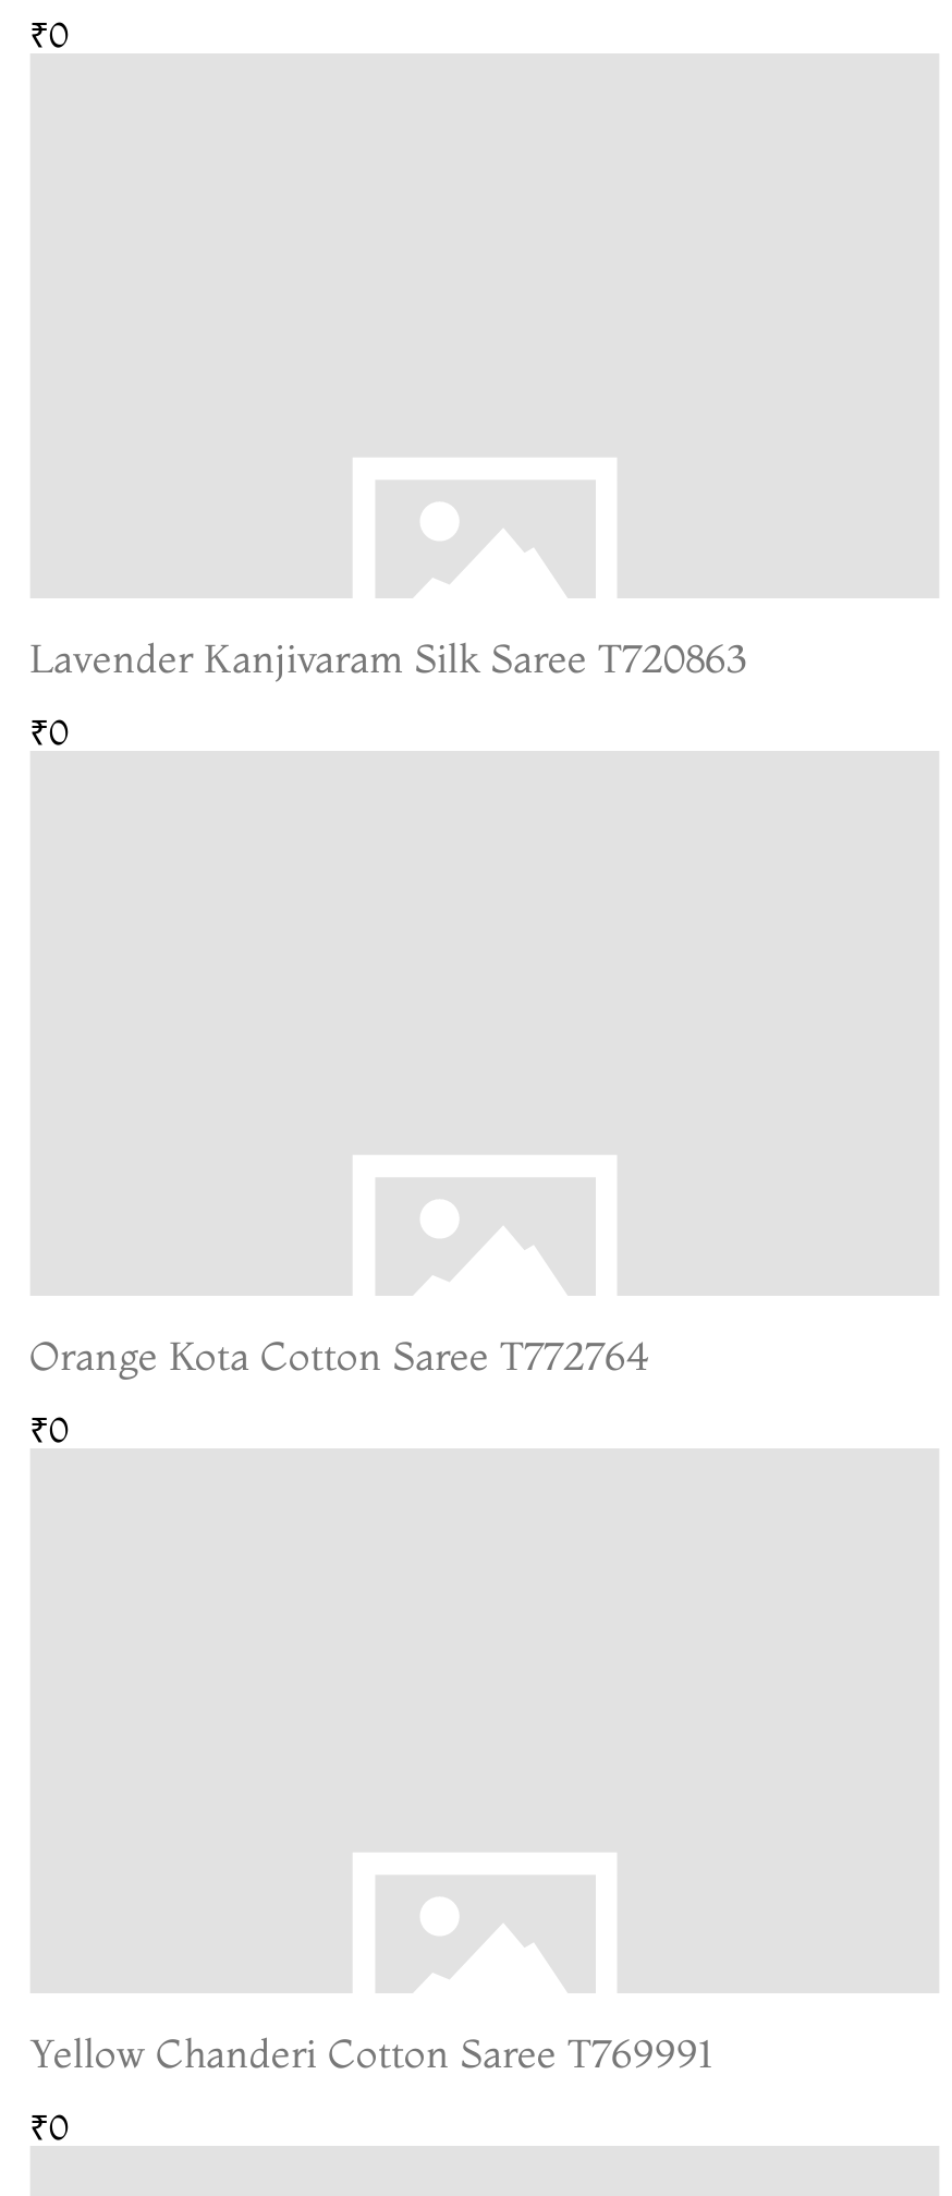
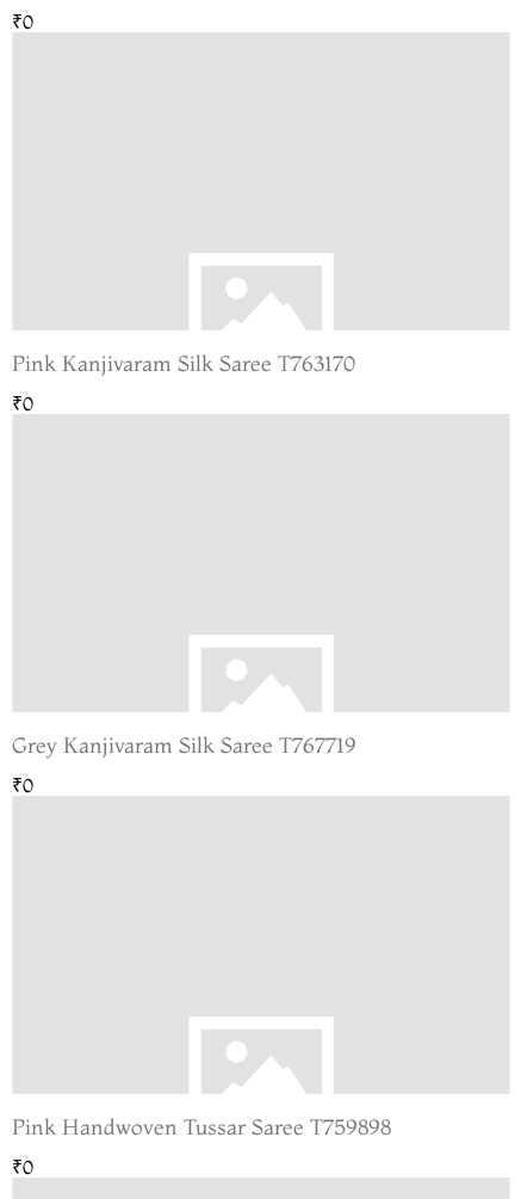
[29,633,746,683] Lavender Kanjivaram Silk Saree T720863 -> [12,349,355,377] Pink Kanjivaram Silk Saree T763170
[29,1330,650,1380] Orange Kota Cotton Saree T772764 -> [12,731,356,759] Grey Kanjivaram Silk Saree T767719
[29,2028,713,2078] Yellow Chanderi Cotton Saree T769991 -> [12,1113,391,1140] Pink Handwoven Tussar Saree T759898

